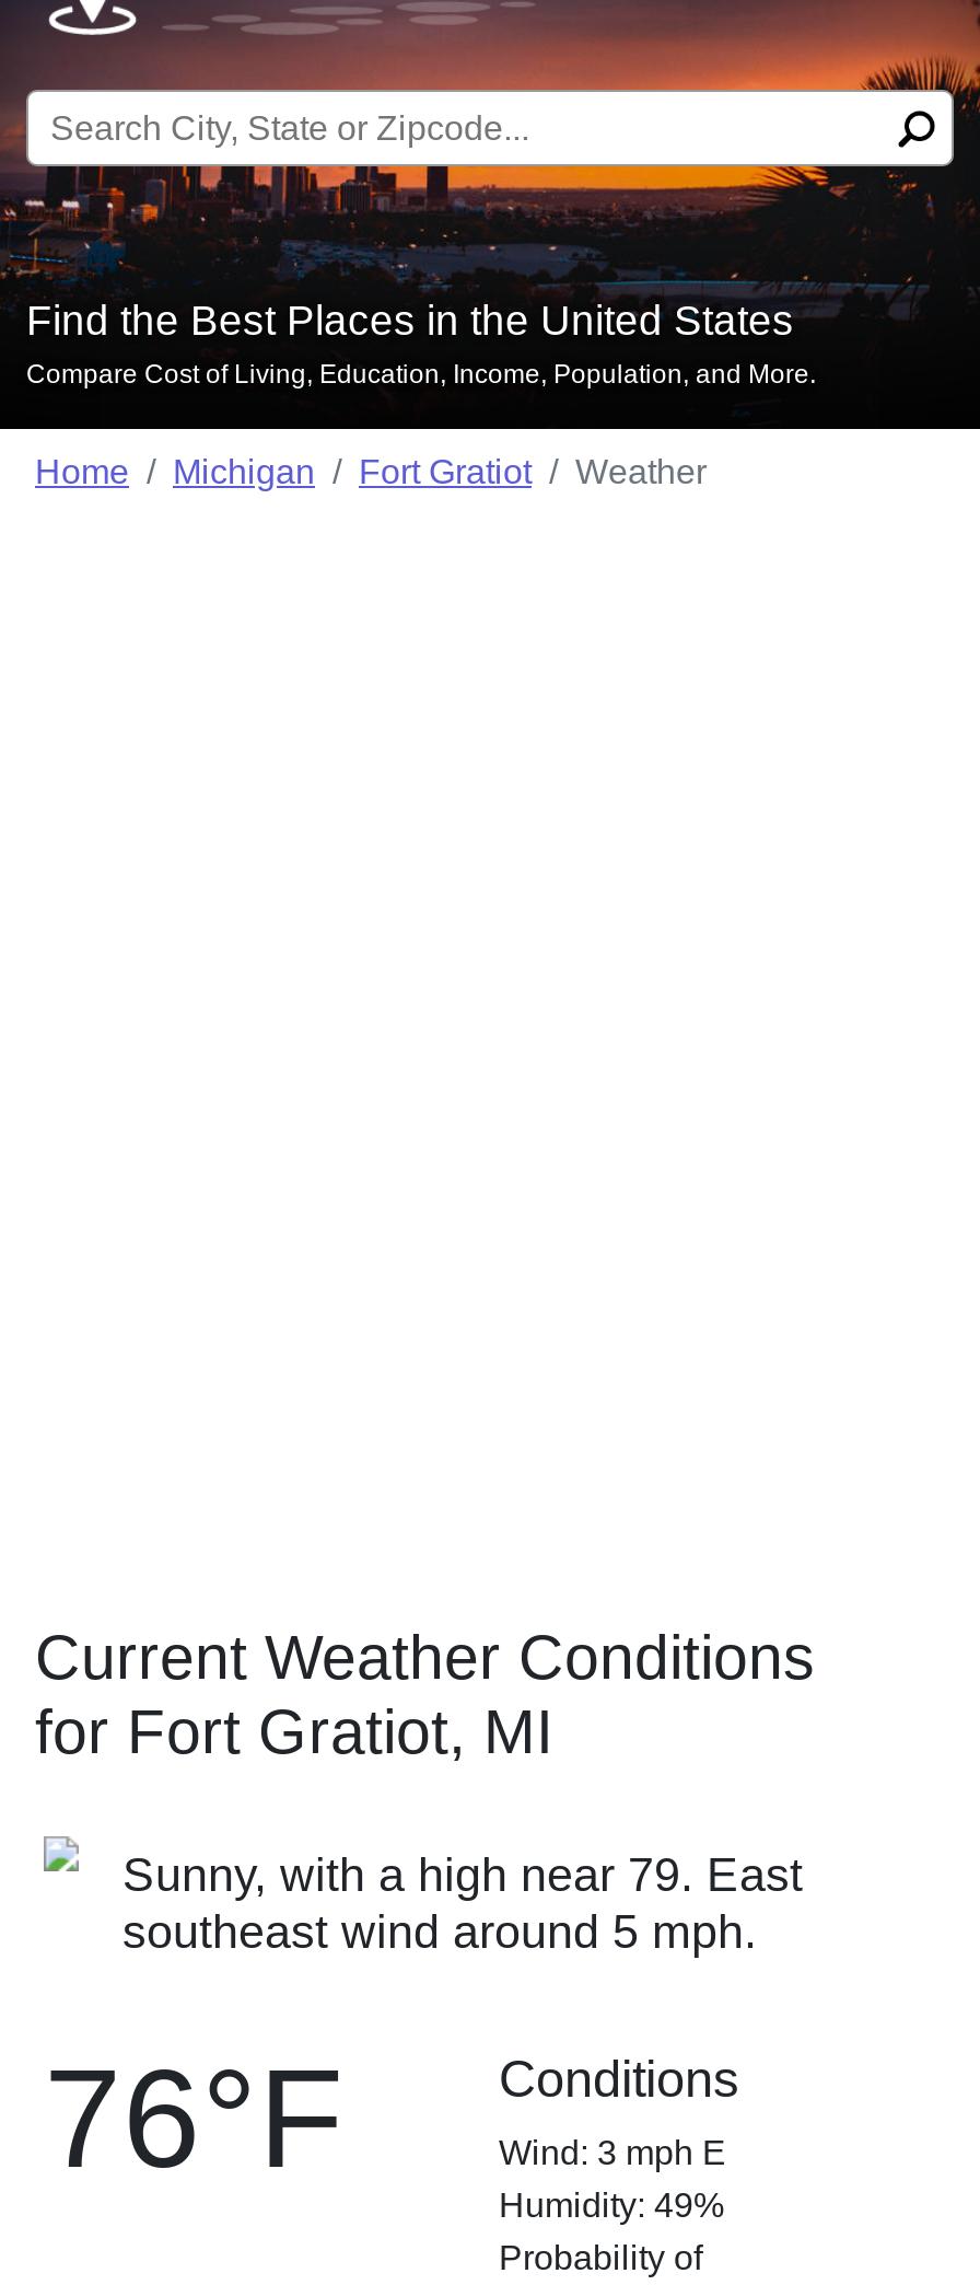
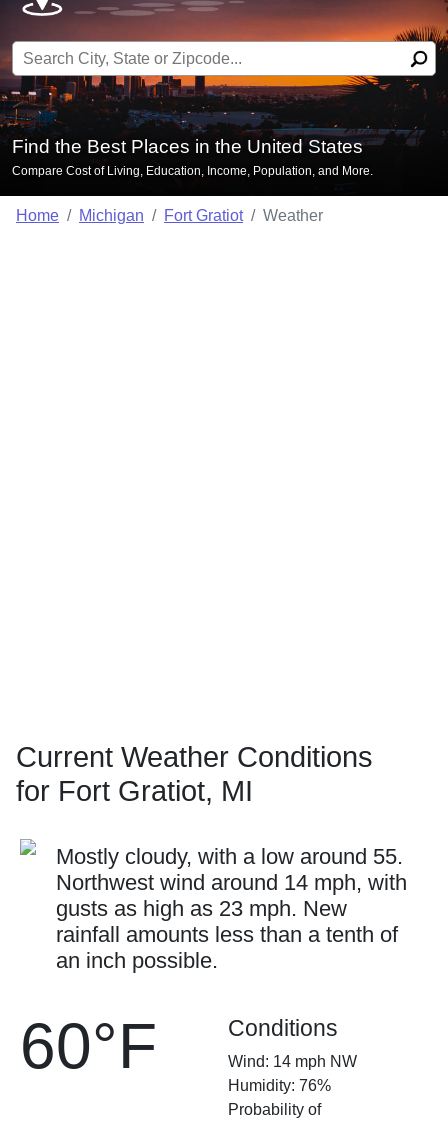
[122,1847,803,1959] Sunny, with a high near 79. East | southeast wind around 5 mph. -> [56,844,407,973] Mostly cloudy, with a low around 55. | Northwest wind around 14 mph, with | gusts as high as 23 mph. New | rainfall amounts less than a tenth of | an inch possible.
[44,2040,343,2197] 76°F -> [20,1010,157,1082] 60°F
[499,2134,726,2171] Wind: 3 mph E -> [228,1053,357,1070] Wind: 14 mph NW
[499,2187,724,2224] Humidity: 49% -> [228,1077,331,1094] Humidity: 76%

